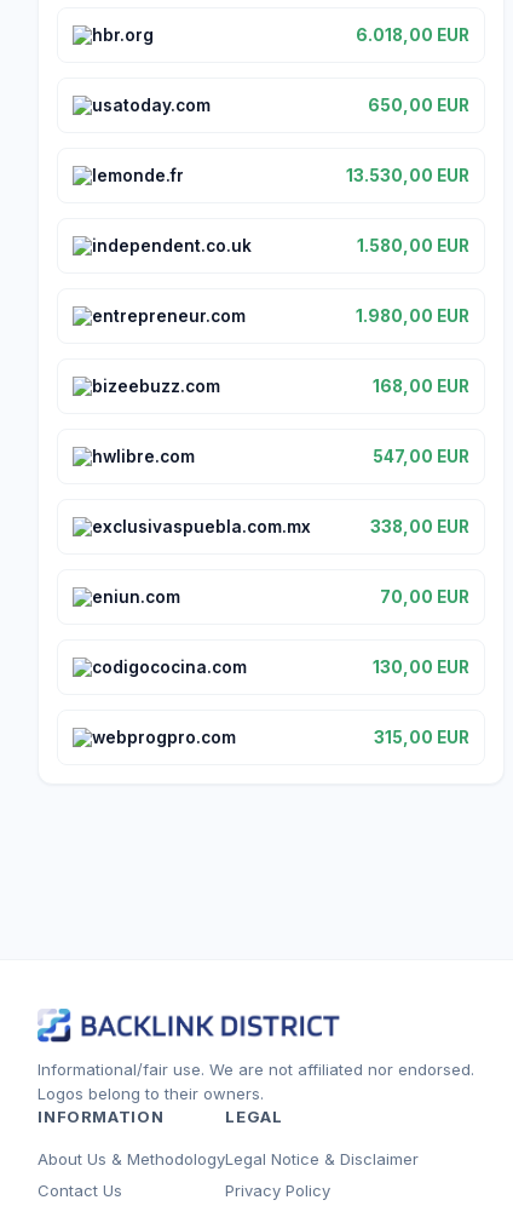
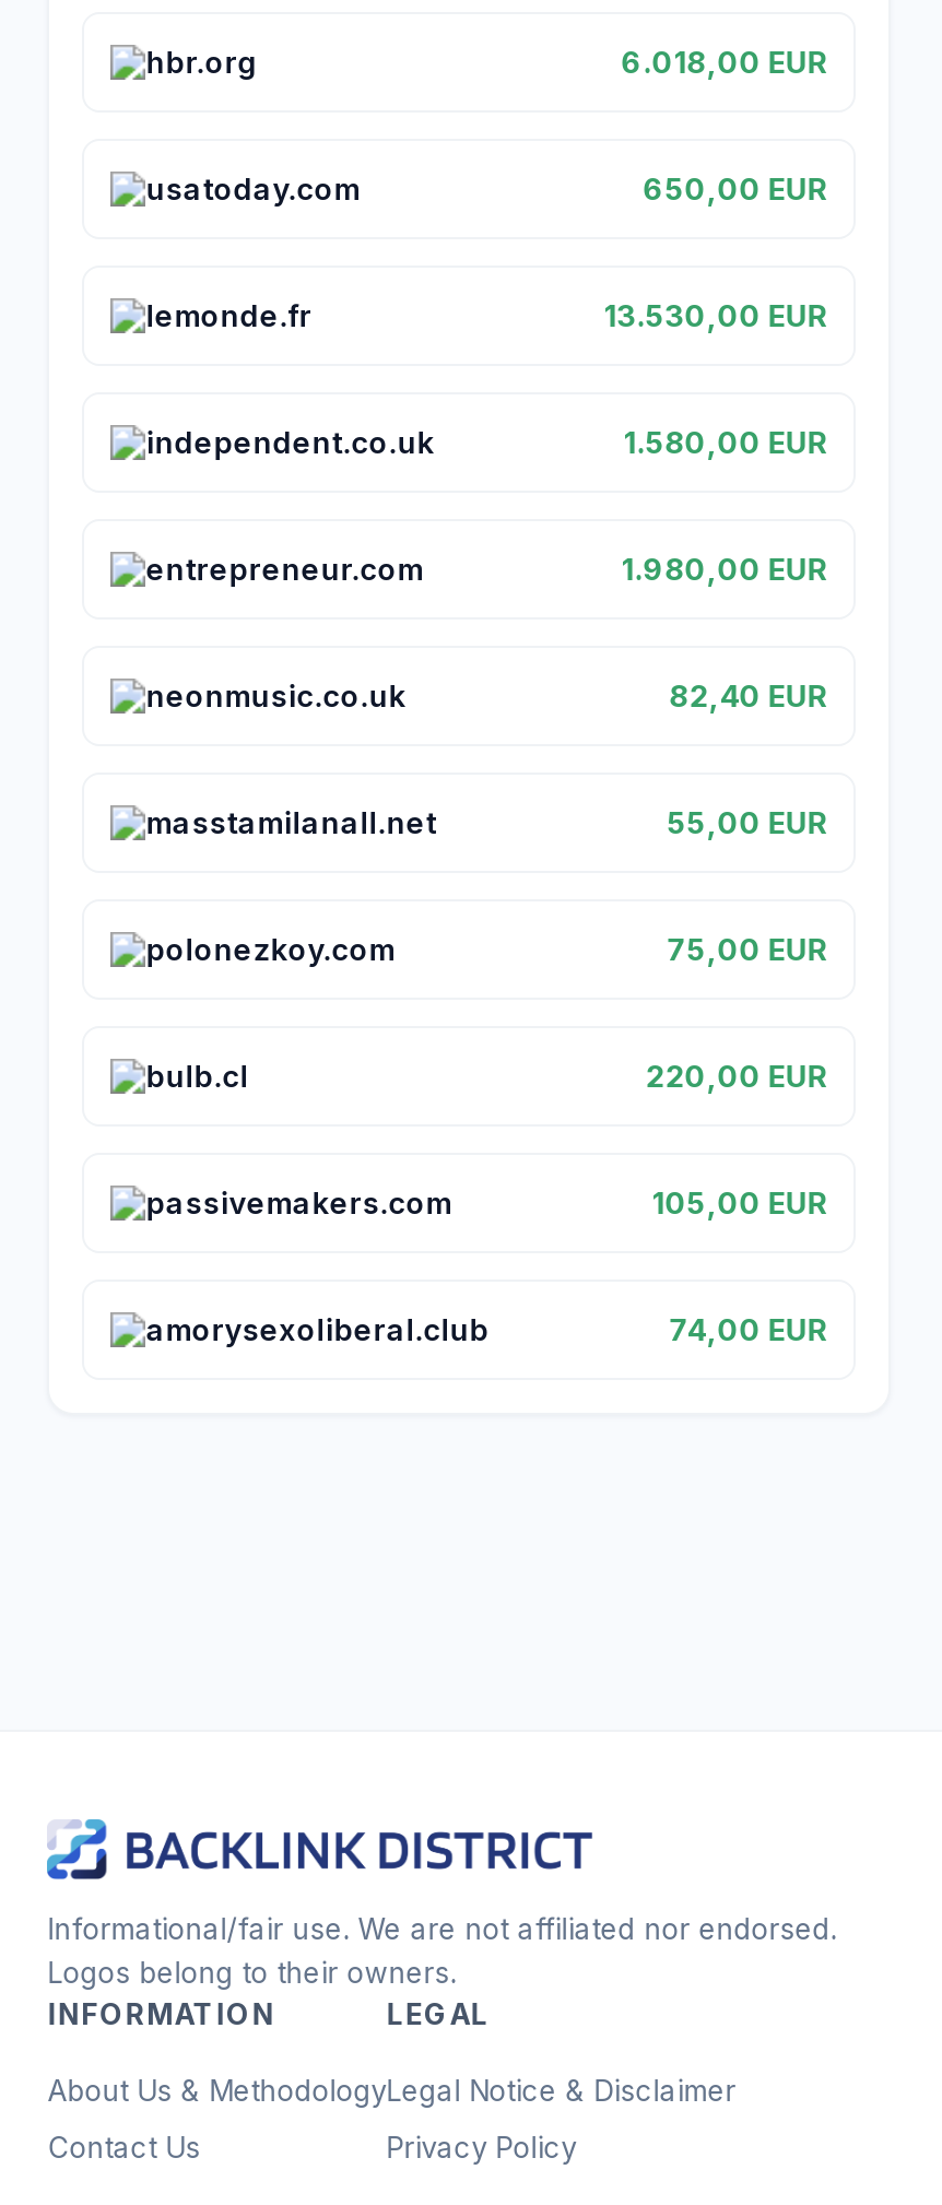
[92,377,469,396] bizeebuzz.com | 168,00 EUR -> [146,679,827,714] neonmusic.co.uk | 82,40 EUR
[92,447,469,466] hwlibre.com | 547,00 EUR -> [146,805,827,840] masstamilanall.net | 55,00 EUR
[92,517,469,536] exclusivaspuebla.com.mx | 338,00 EUR -> [146,932,827,967] polonezkoy.com | 75,00 EUR
[92,587,469,607] eniun.com | 70,00 EUR -> [146,1059,827,1094] bulb.cl | 220,00 EUR
[92,658,469,677] codigococina.com | 130,00 EUR -> [146,1186,827,1221] passivemakers.com | 105,00 EUR
[92,728,469,747] webprogpro.com | 315,00 EUR -> [146,1312,827,1347] amorysexoliberal.club | 74,00 EUR

